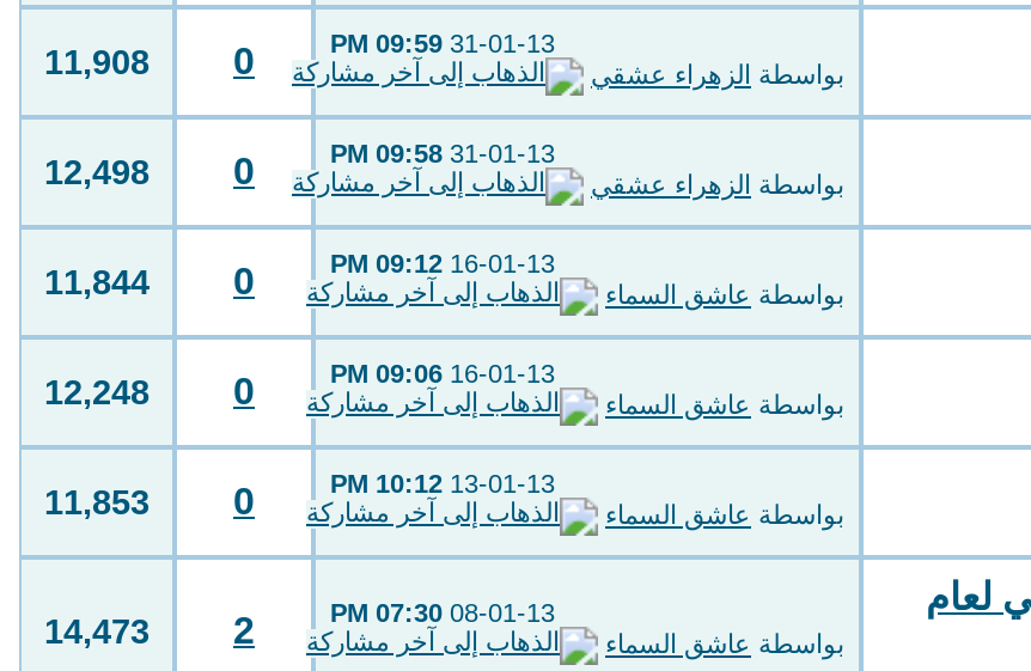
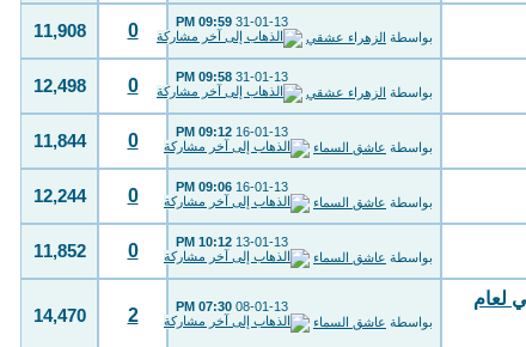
[44,373,150,411] 12,248 -> [33,187,85,206] 12,244
[44,483,150,521] 11,853 -> [33,242,85,261] 11,852
[44,612,150,651] 14,473 -> [33,306,85,325] 14,470

